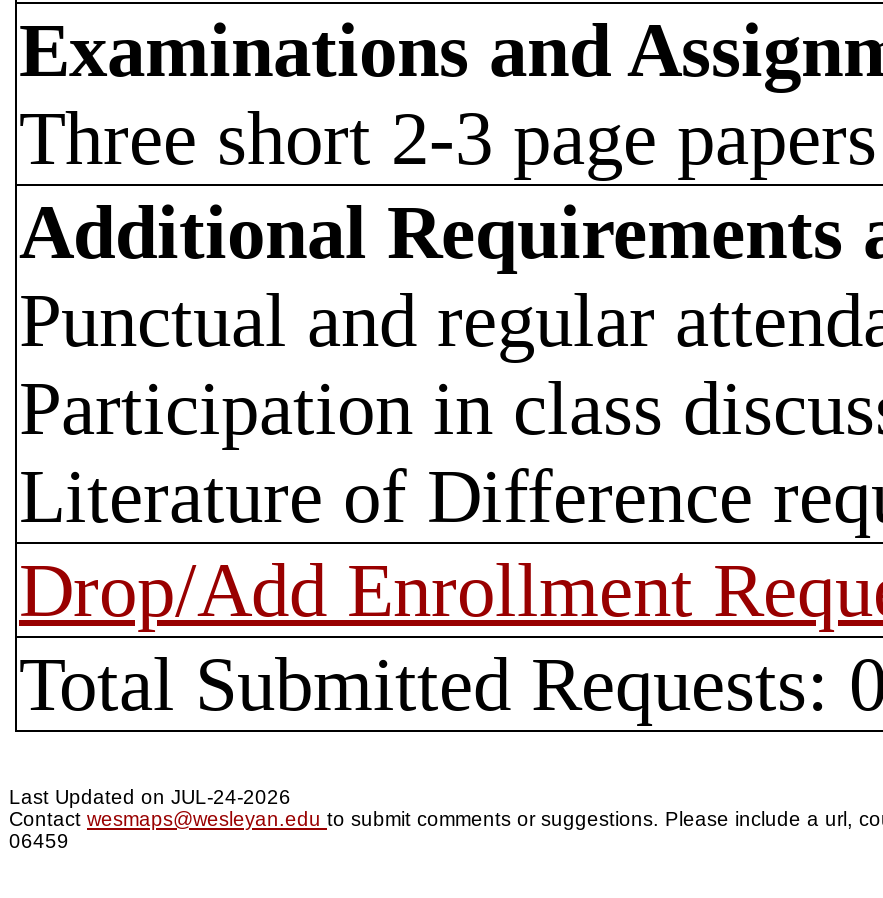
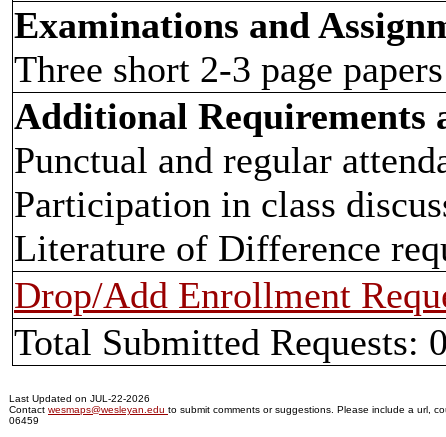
[9,786,291,808] Last Updated on JUL-24-2026 -> [9,393,150,404] Last Updated on JUL-22-2026

